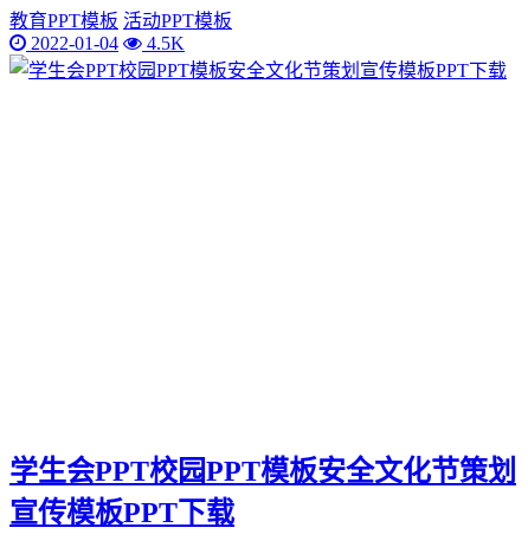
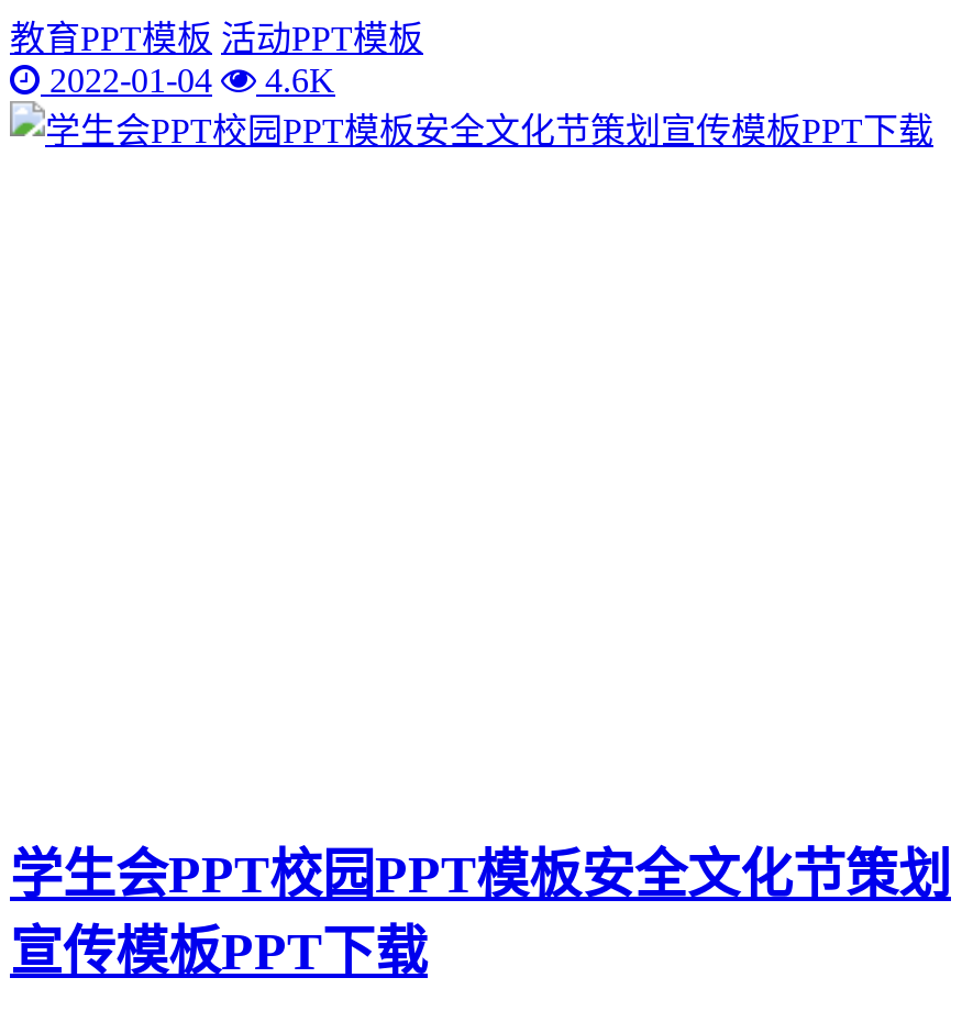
[26,33,185,53] 2022-01-04 4.5K -> [41,61,335,98] 2022-01-04 4.6K

